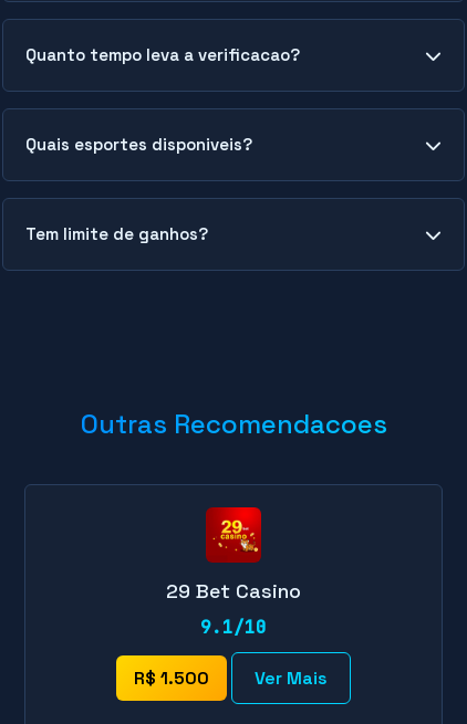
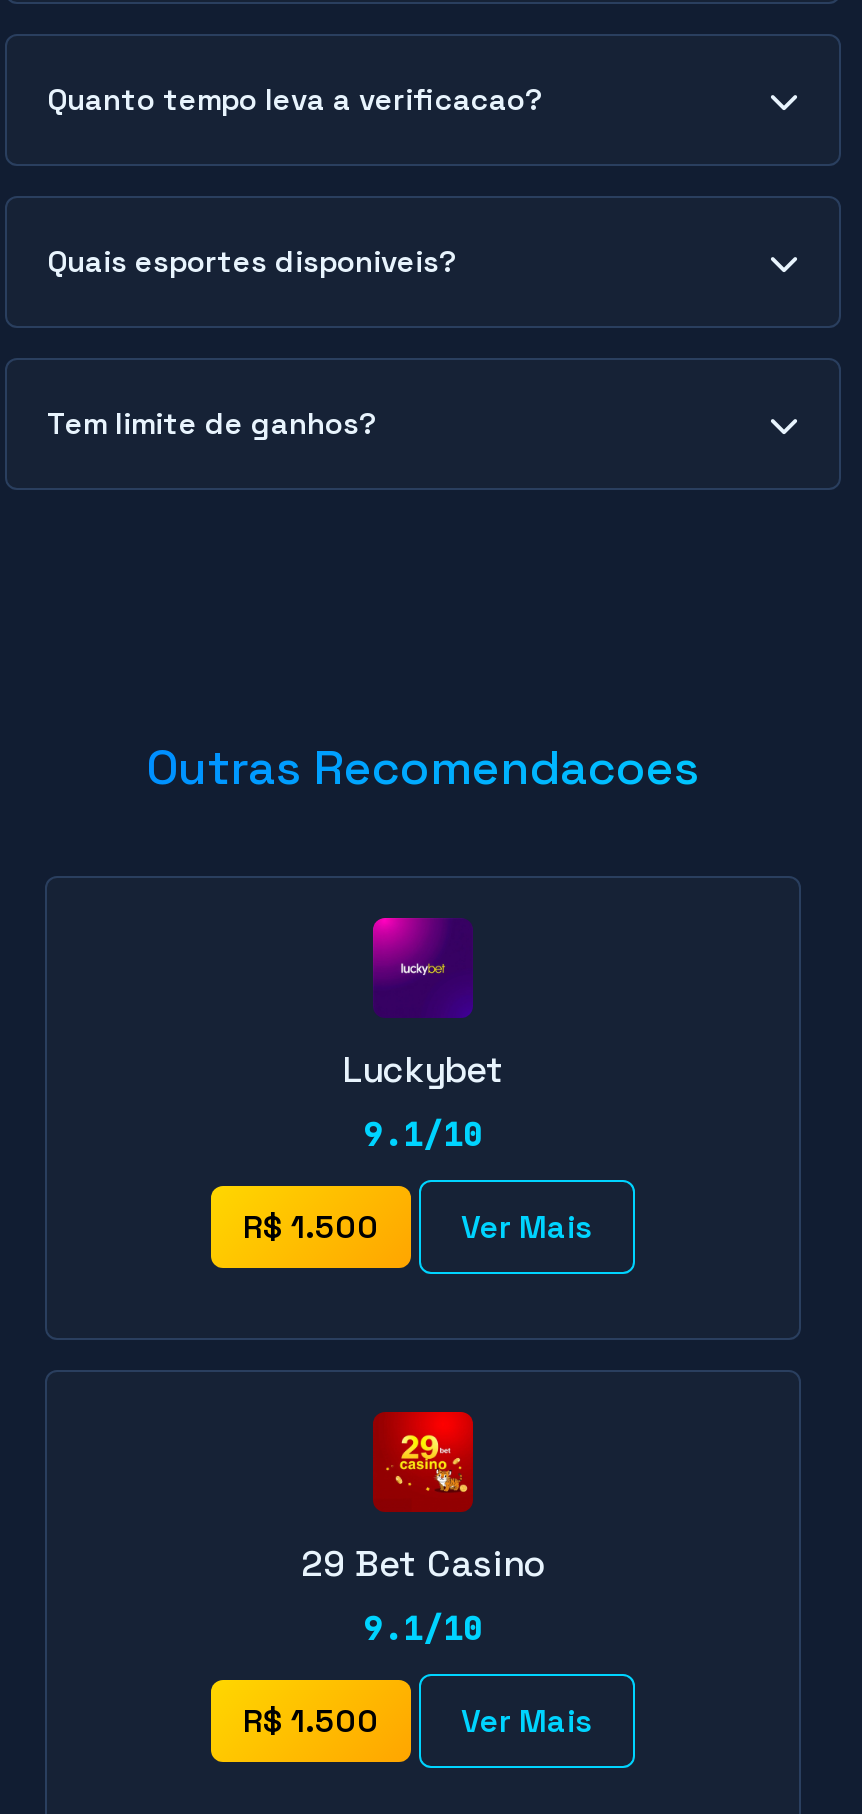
none -> [243,916,593,1248] [image] | Luckybet | 9.1/10 | R$ 1.500 | Ver Mais

